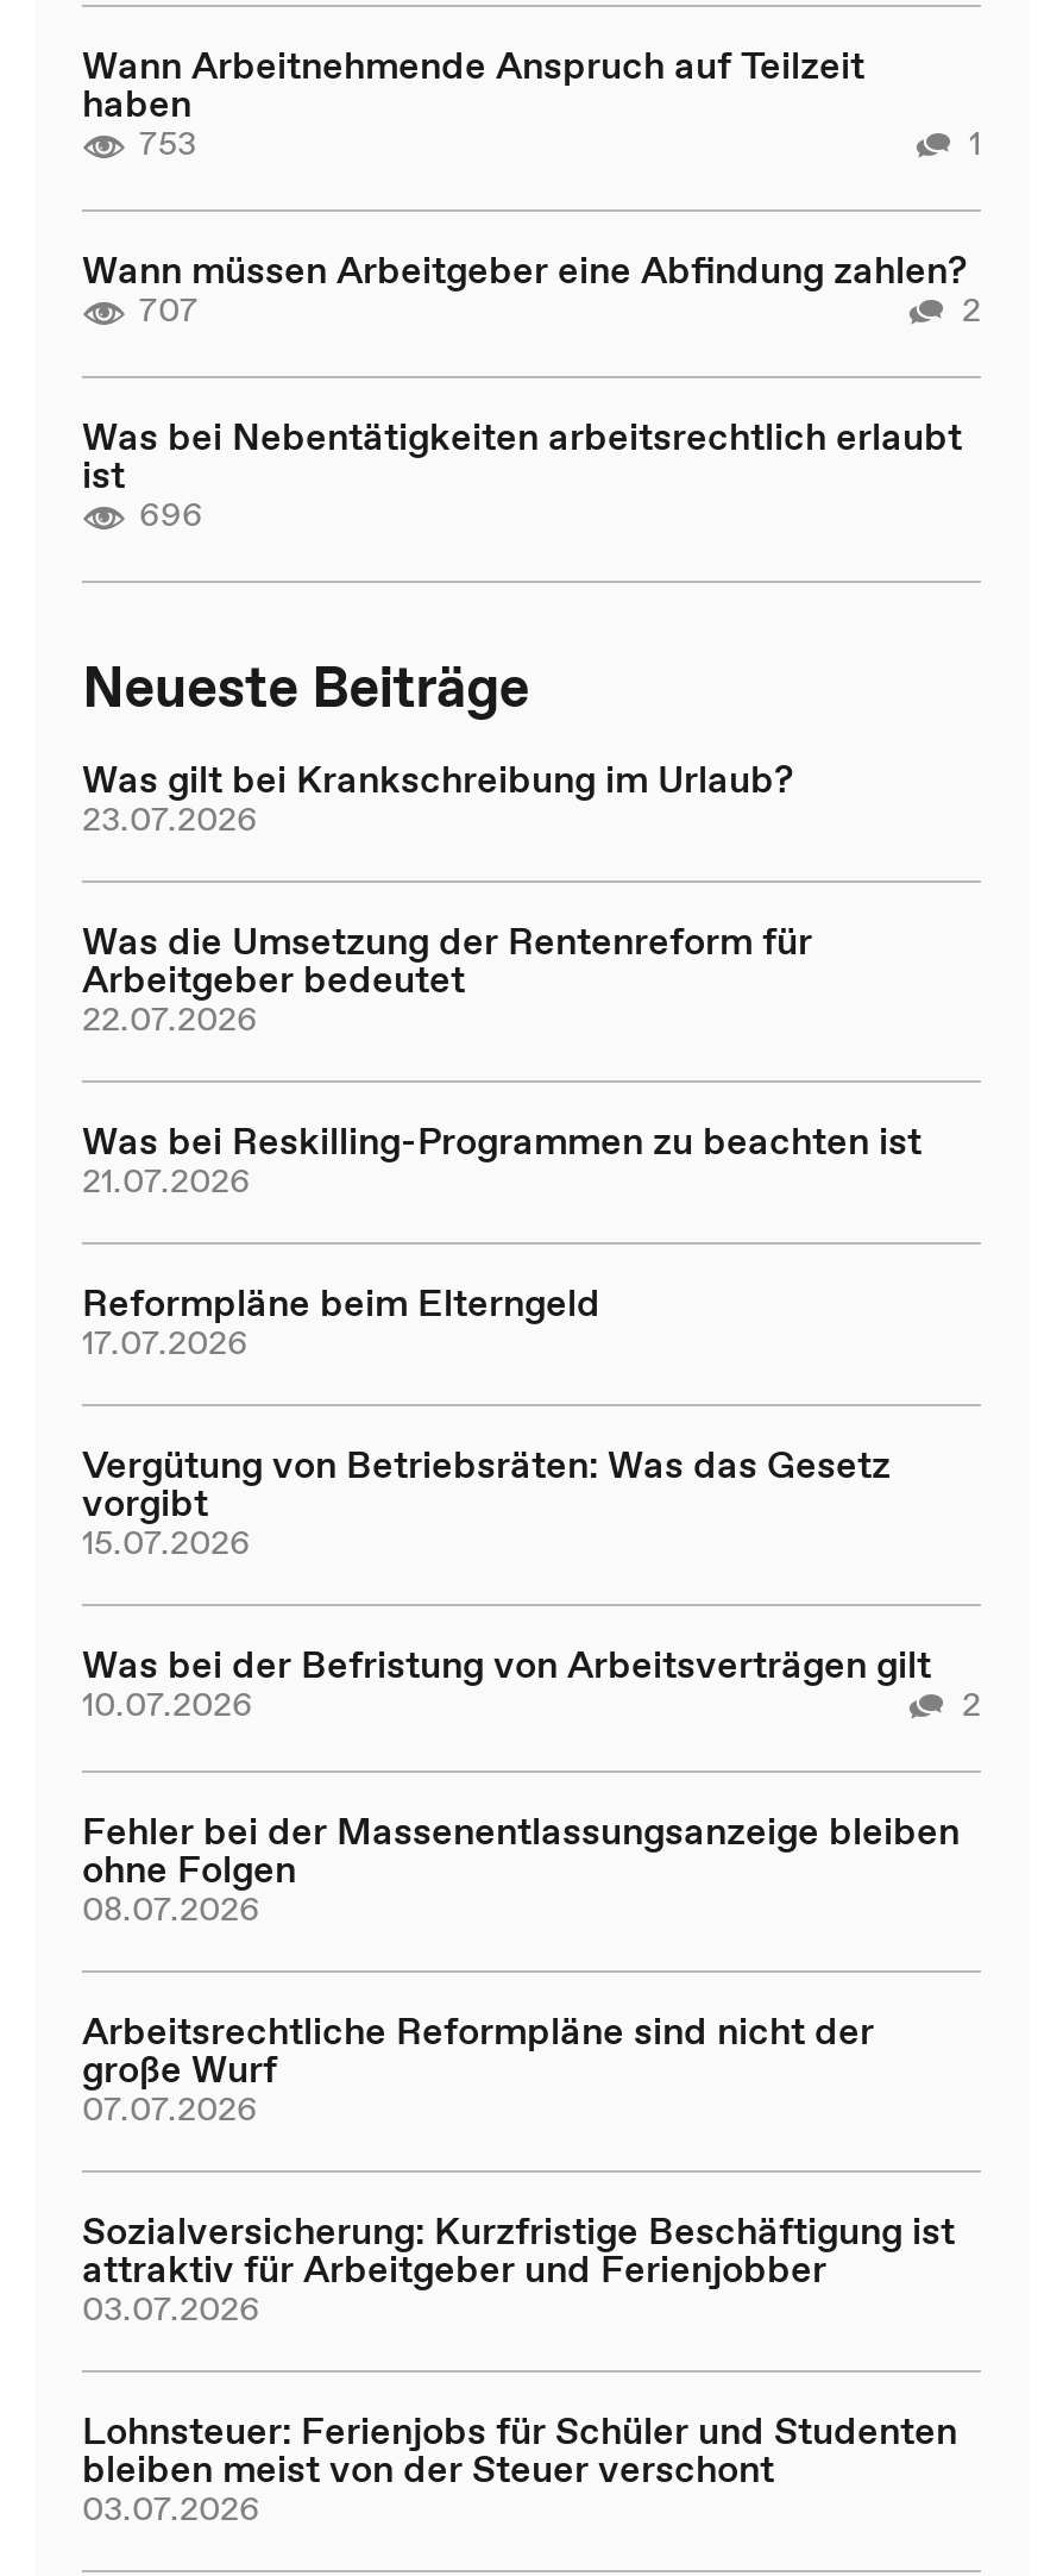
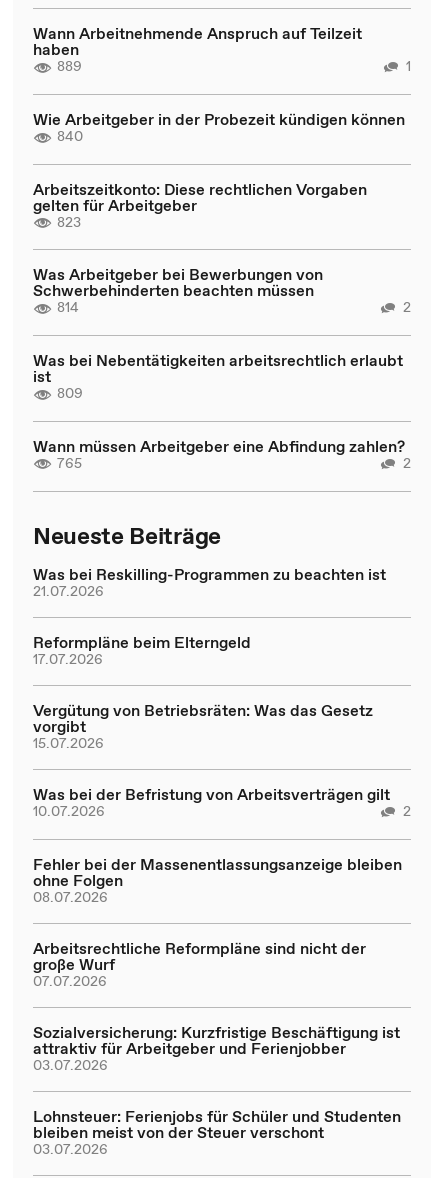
[139,119,196,167] 753 -> [57,56,82,76] 889
moved [82,243,967,295] -> [33,434,405,456]: Wann müssen Arbeitgeber eine Abfindung zahlen?
moved [82,286,981,500] -> [33,297,411,387]: 2 | Was bei Nebentätigkeiten arbeitsrechtlich erlaubt | ist
[139,286,199,333] 707 -> [33,108,405,317] Wie Arbeitgeber in der Probezeit kündigen können | 840 | Arbeitszeitkonto: Diese rechtlichen Vorgaben | gelten für Arbeitgeber | 823 | Was Arbeitgeber bei Bewerbungen von | Schwerbehinderten beachten müssen | 814
[139,490,203,538] 696 -> [57,383,411,472] 809 | 765 | 2
moved [82,646,529,725] -> [33,518,221,551]: Neueste Beiträge
[82,751,812,1041] Was gilt bei Krankschreibung im Urlaub? | 23.07.2026 | Was die Umsetzung der Rentenreform für | Arbeitgeber bedeutet | 22.07.2026 -> none

